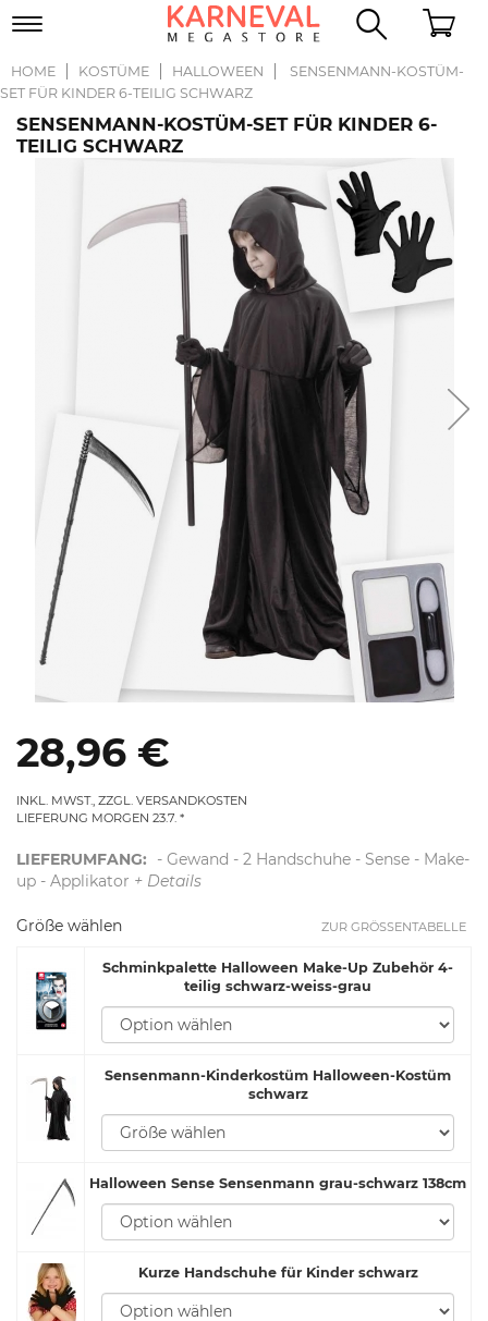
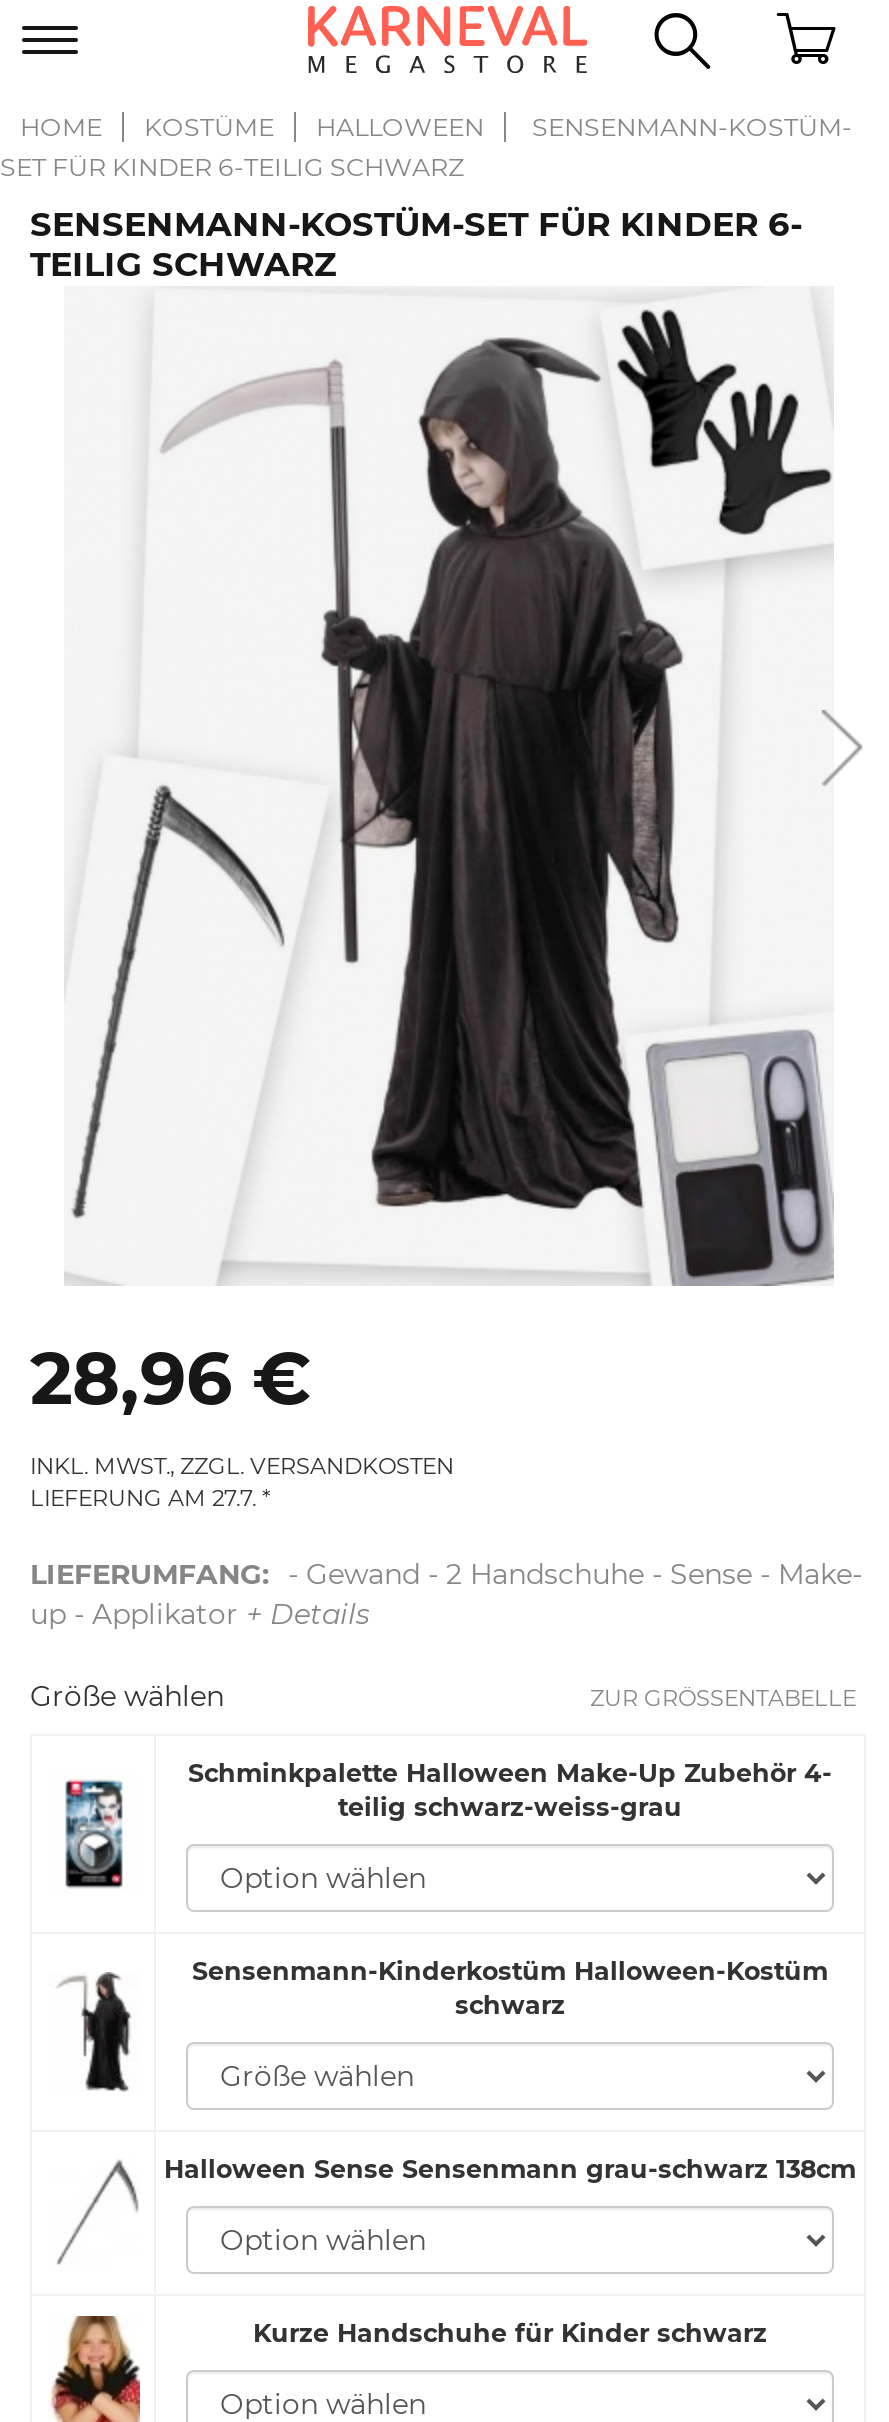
[16,810,176,825] LIEFERUNG MORGEN 23.7. -> [30,1484,256,1512] LIEFERUNG AM 27.7.

